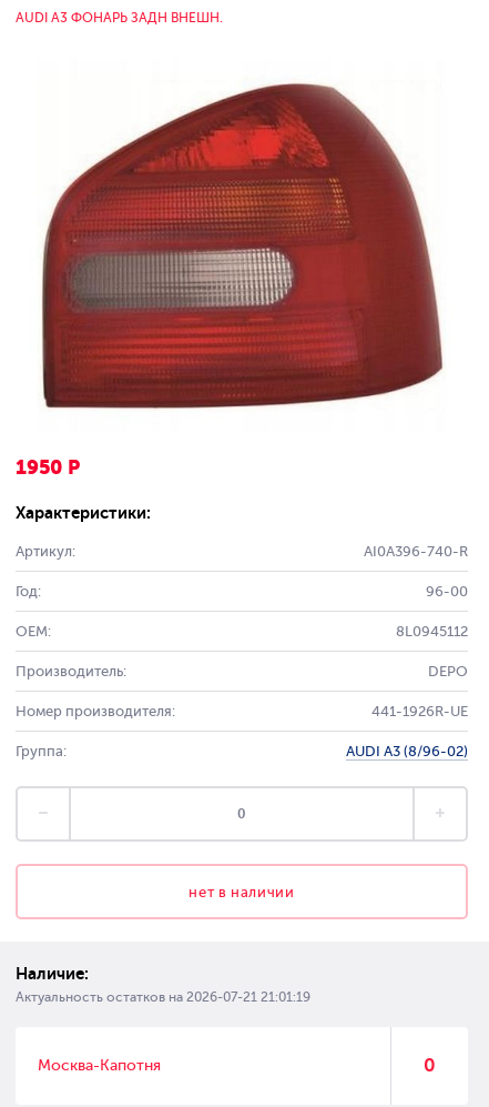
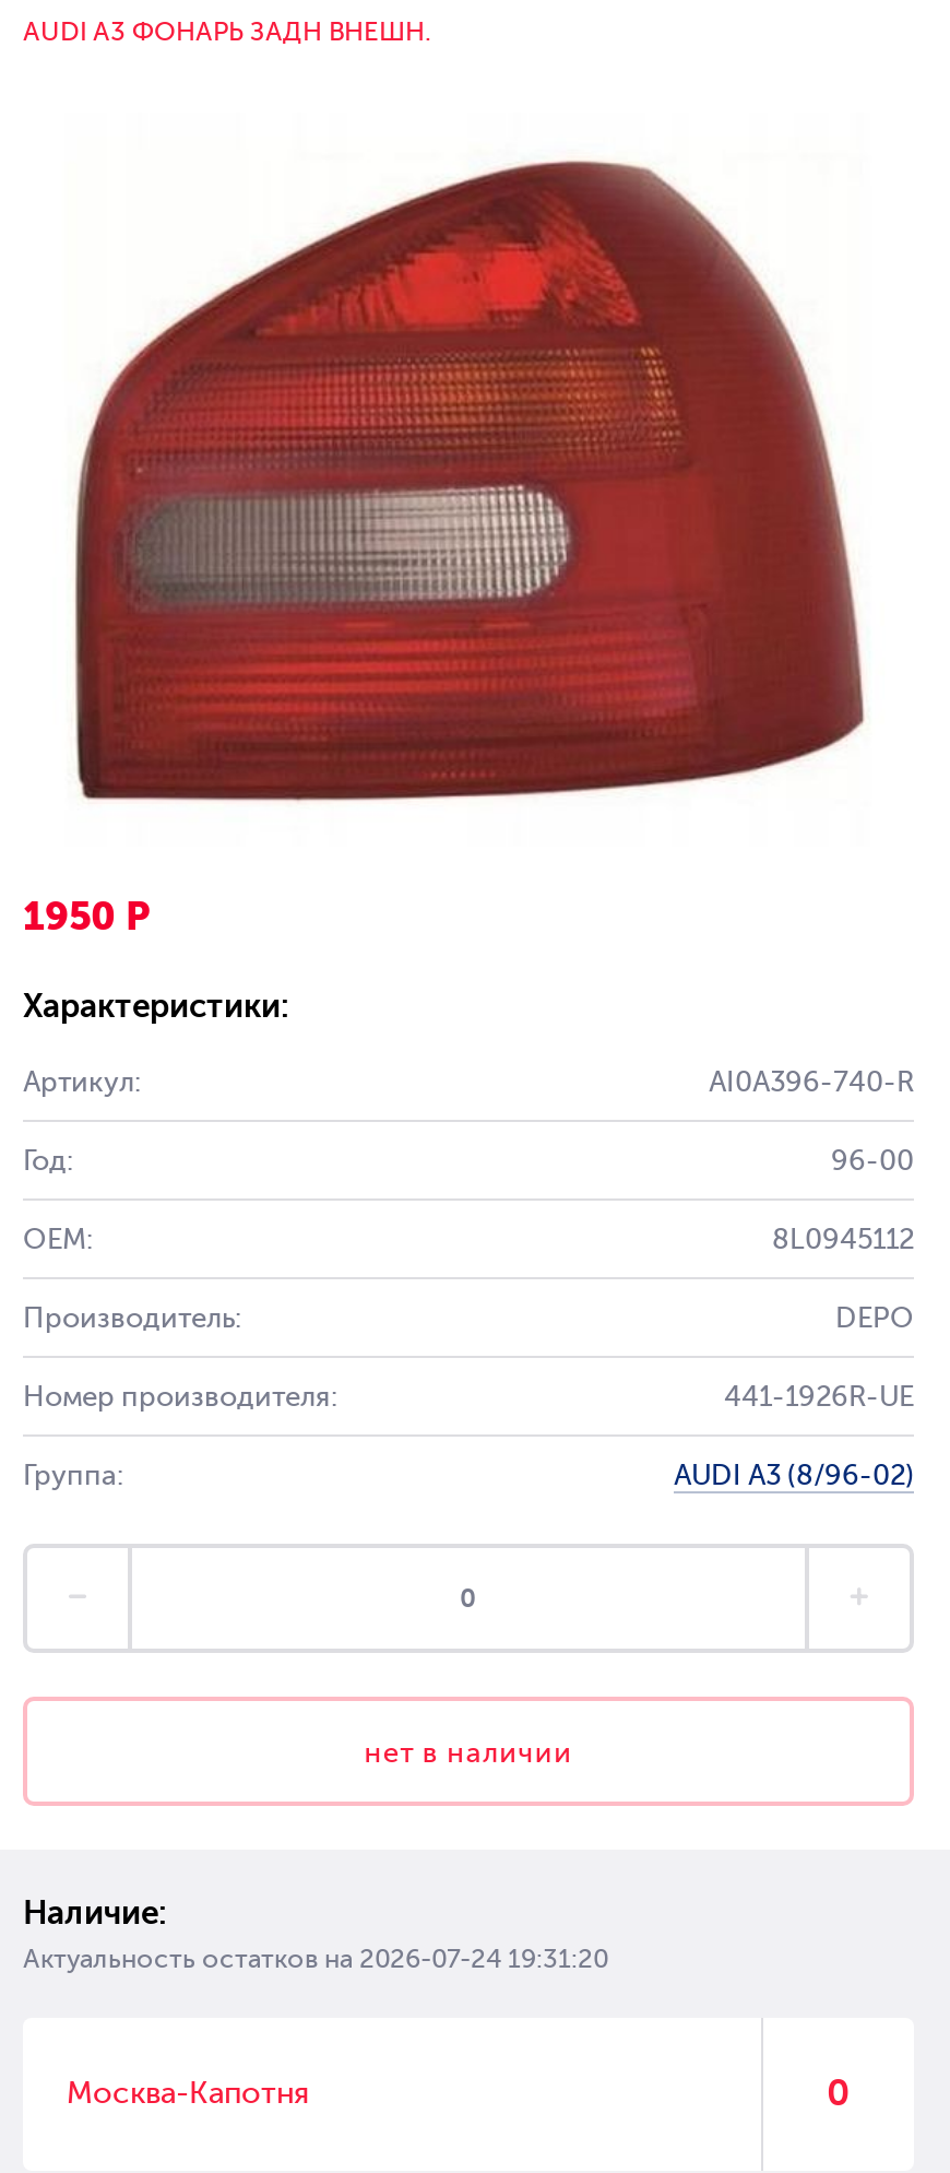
[16,989,310,1005] Актуальность остатков на 2026-07-21 21:01:19 -> [23,1944,608,1974] Актуальность остатков на 2026-07-24 19:31:20

